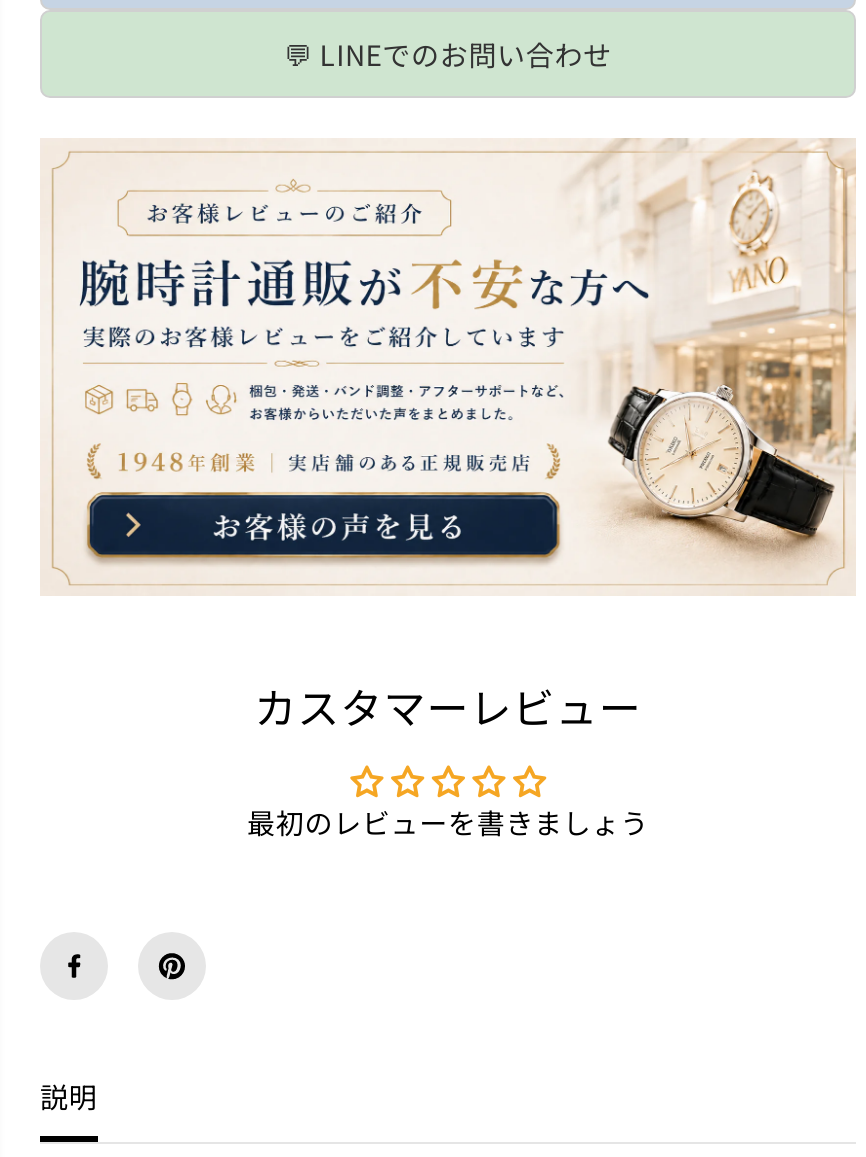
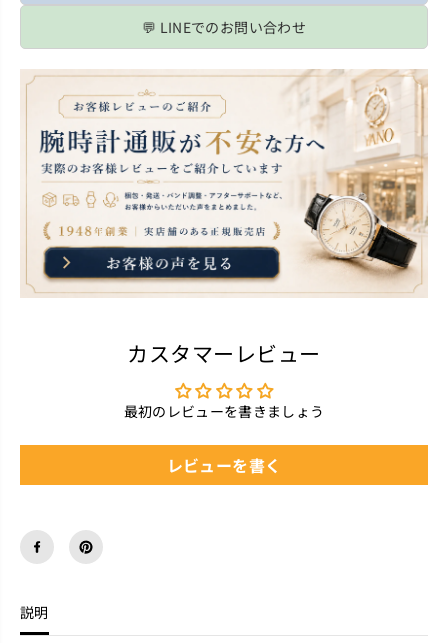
none -> [167,453,281,477] レビューを書く

